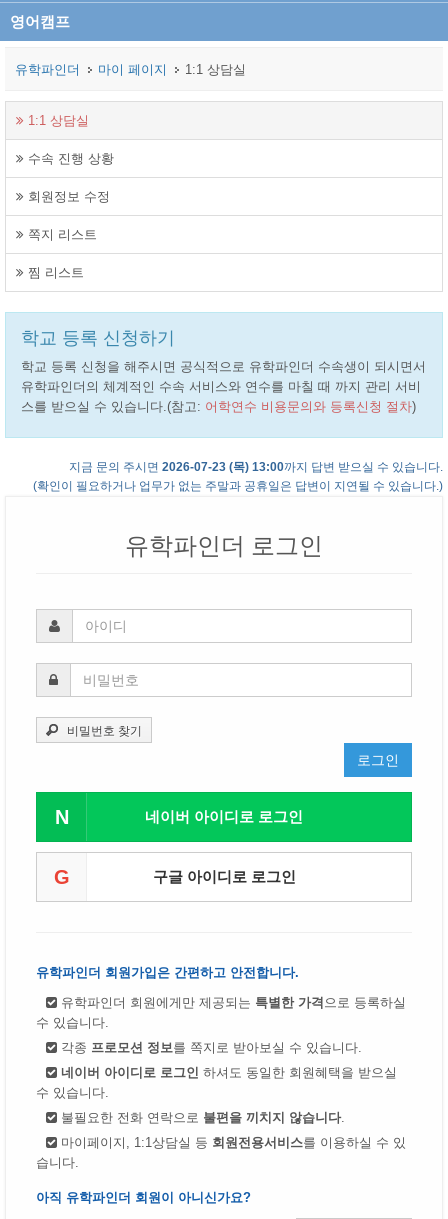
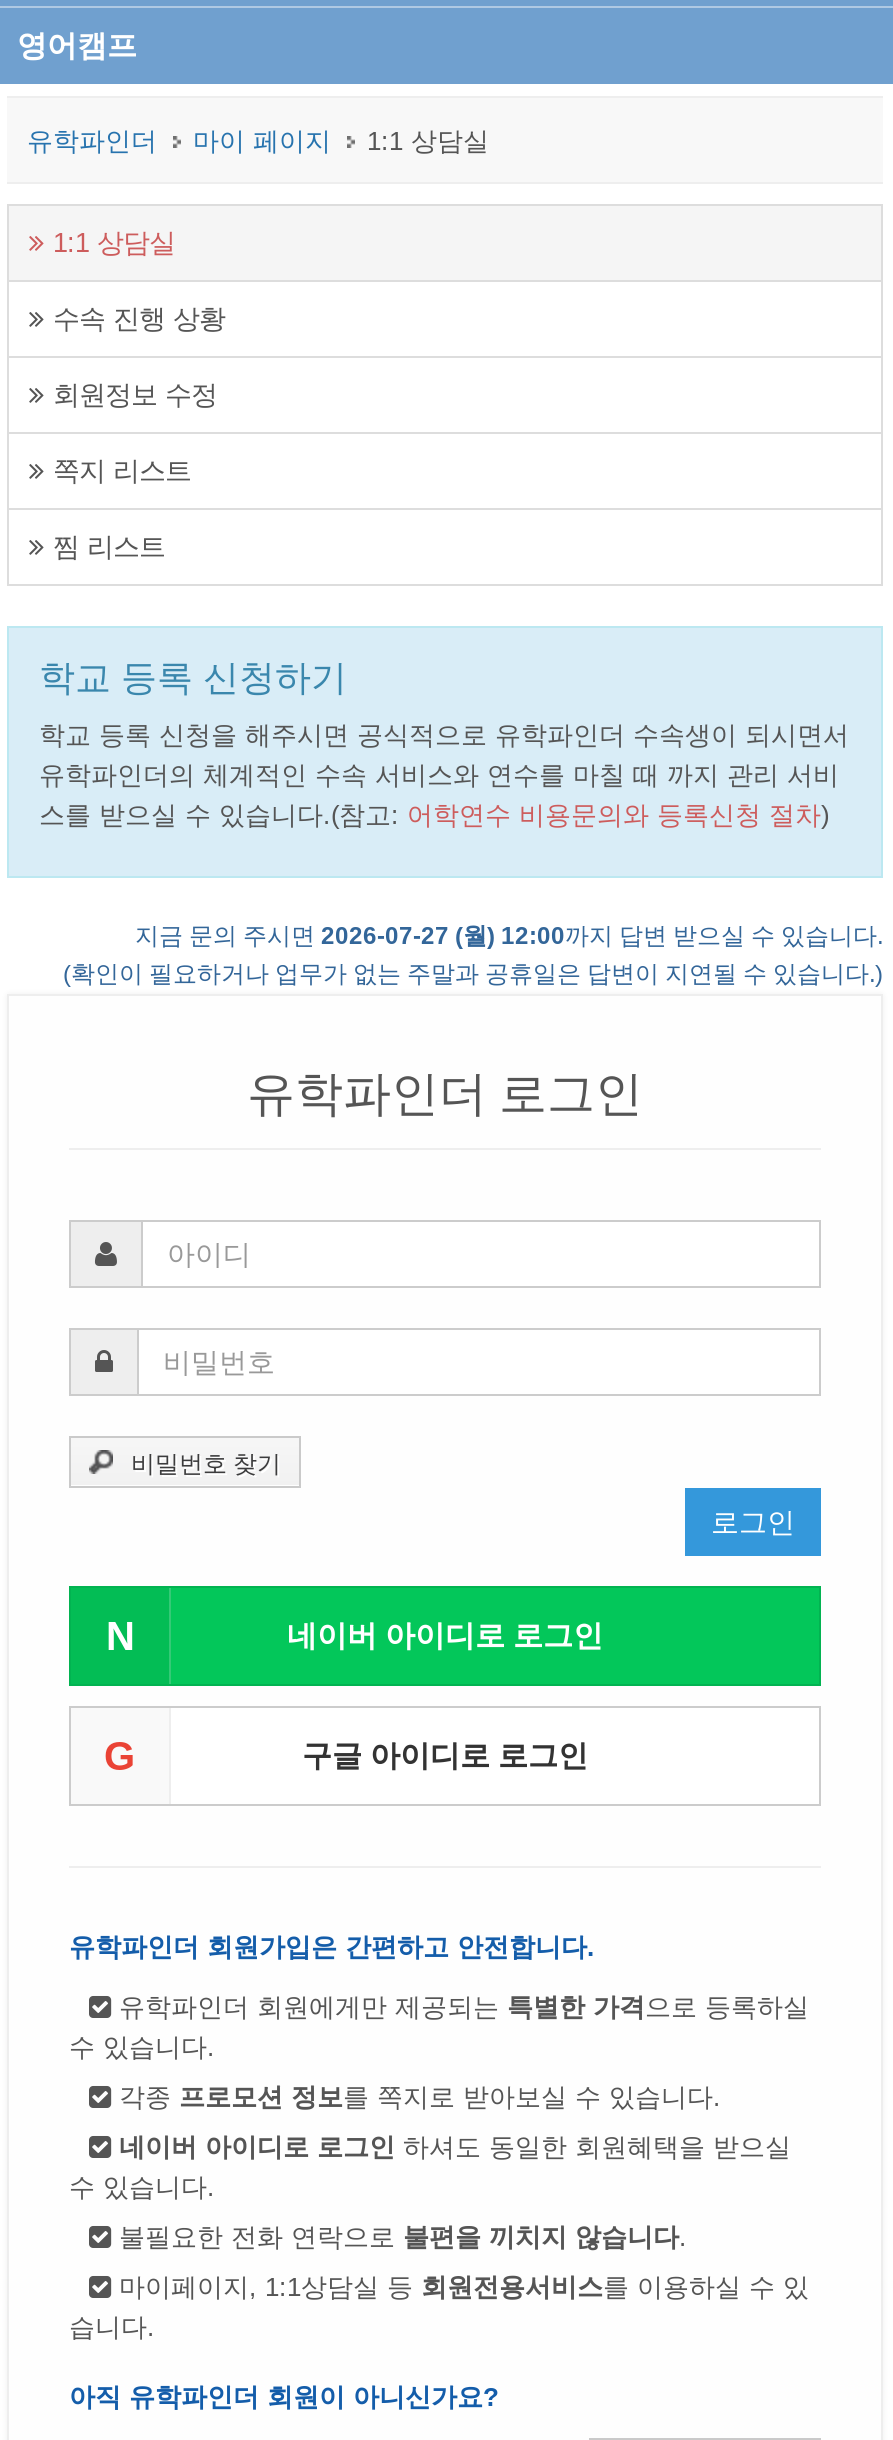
[69,459,443,473] 지금 문의 주시면 2026-07-23 (목) 13:00까지 답변 받으실 수 있습니다. -> [135,921,883,949] 지금 문의 주시면 2026-07-27 (월) 12:00까지 답변 받으실 수 있습니다.

